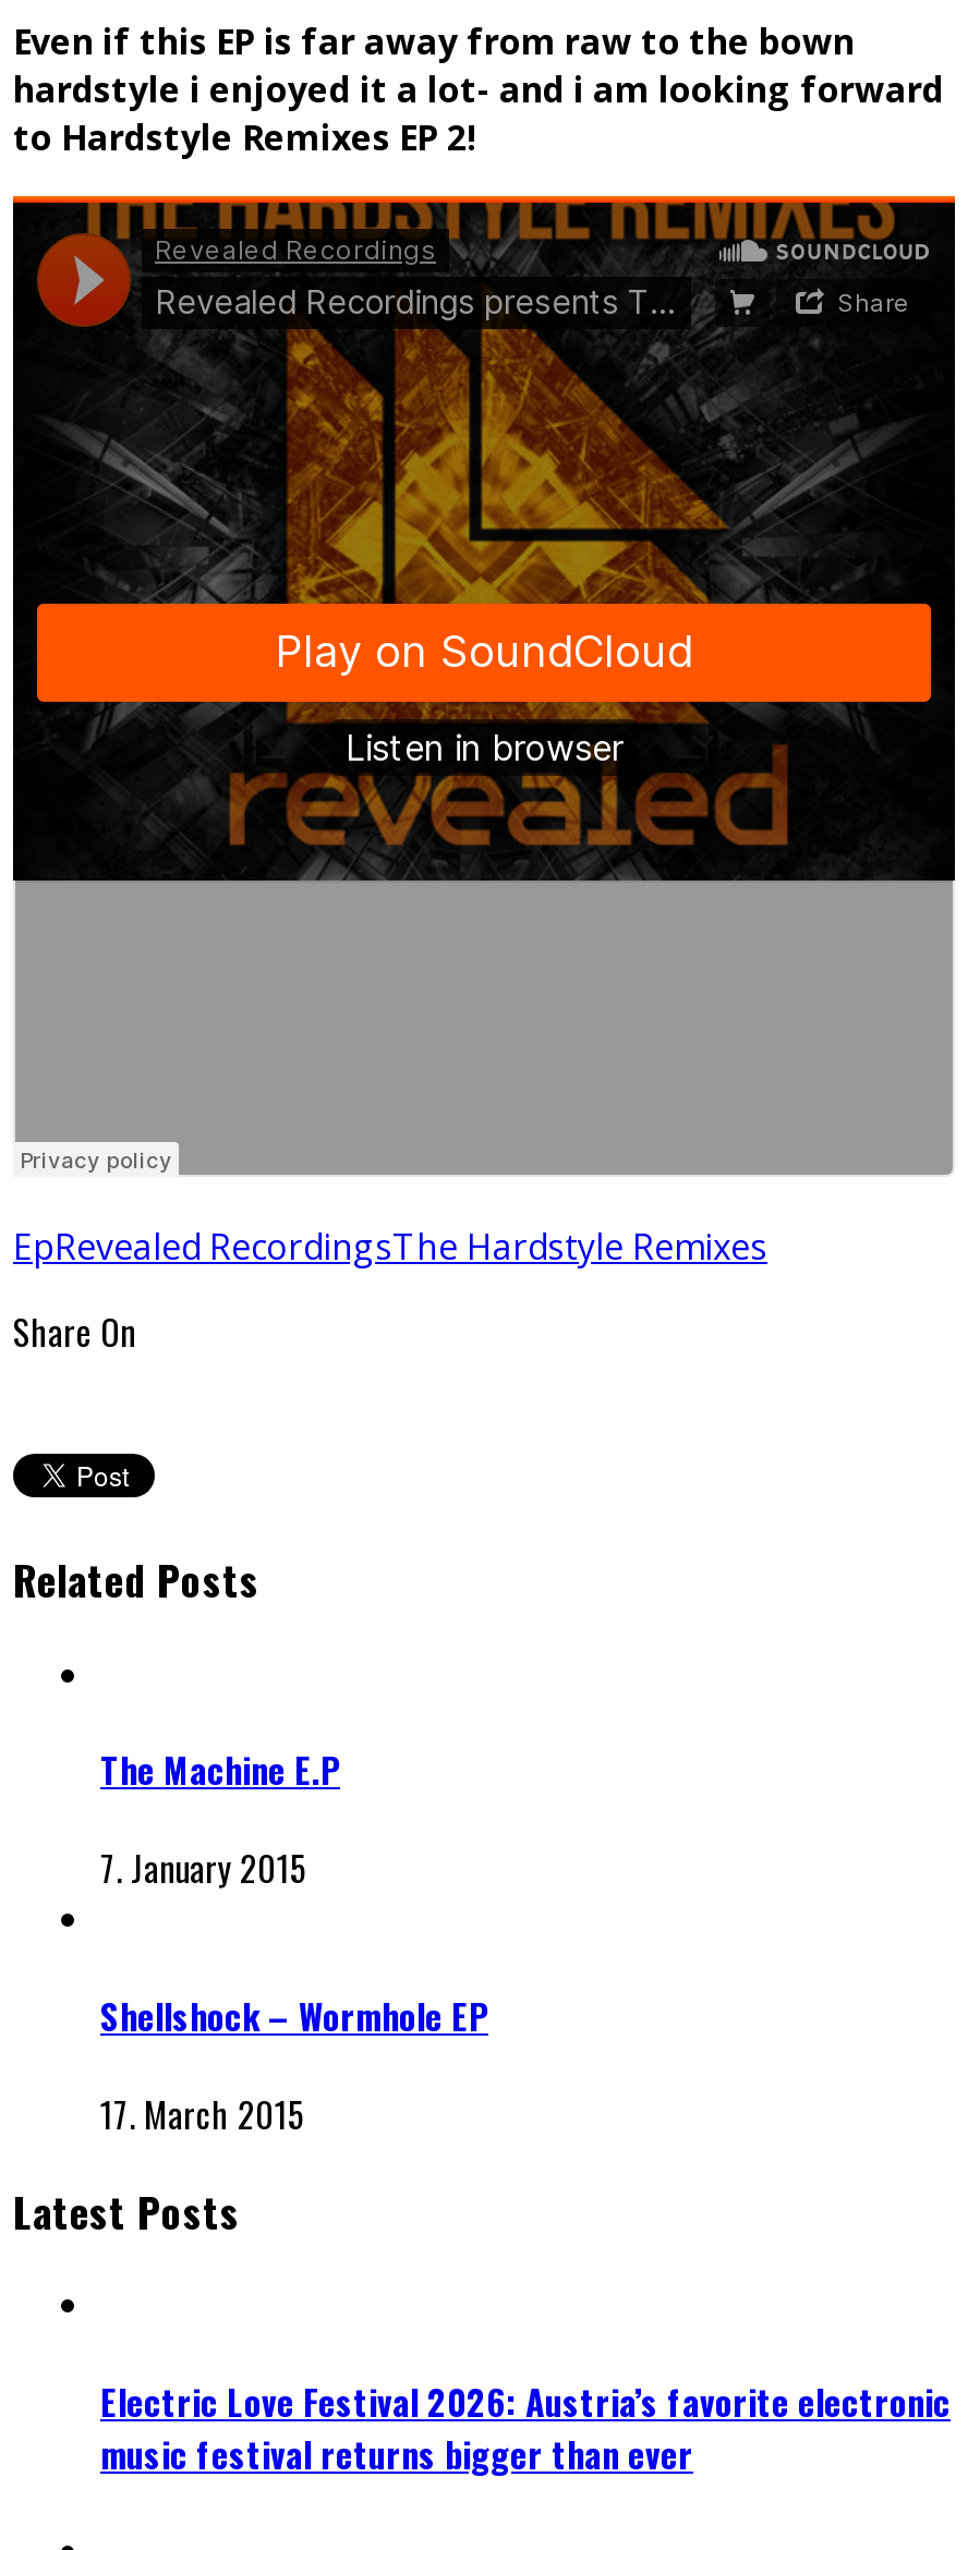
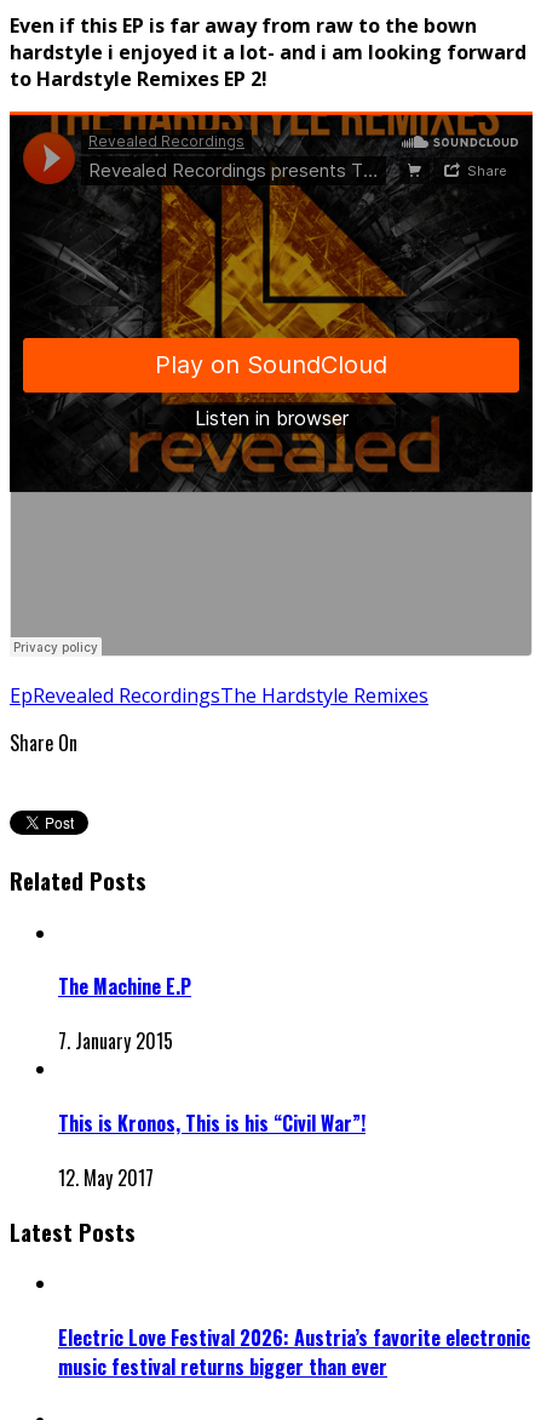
[100,1989,488,2041] Shellshock – Wormhole EP -> [58,1108,366,1137] This is Kronos, This is his “Civil War”!
[100,2088,305,2140] 17. March 2015 -> [58,1163,154,1192] 12. May 2017

